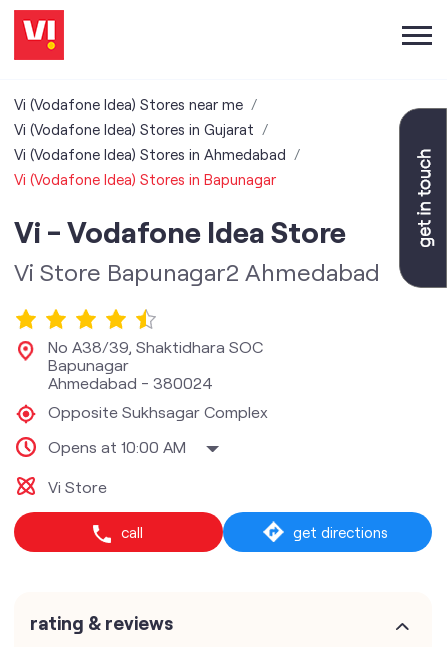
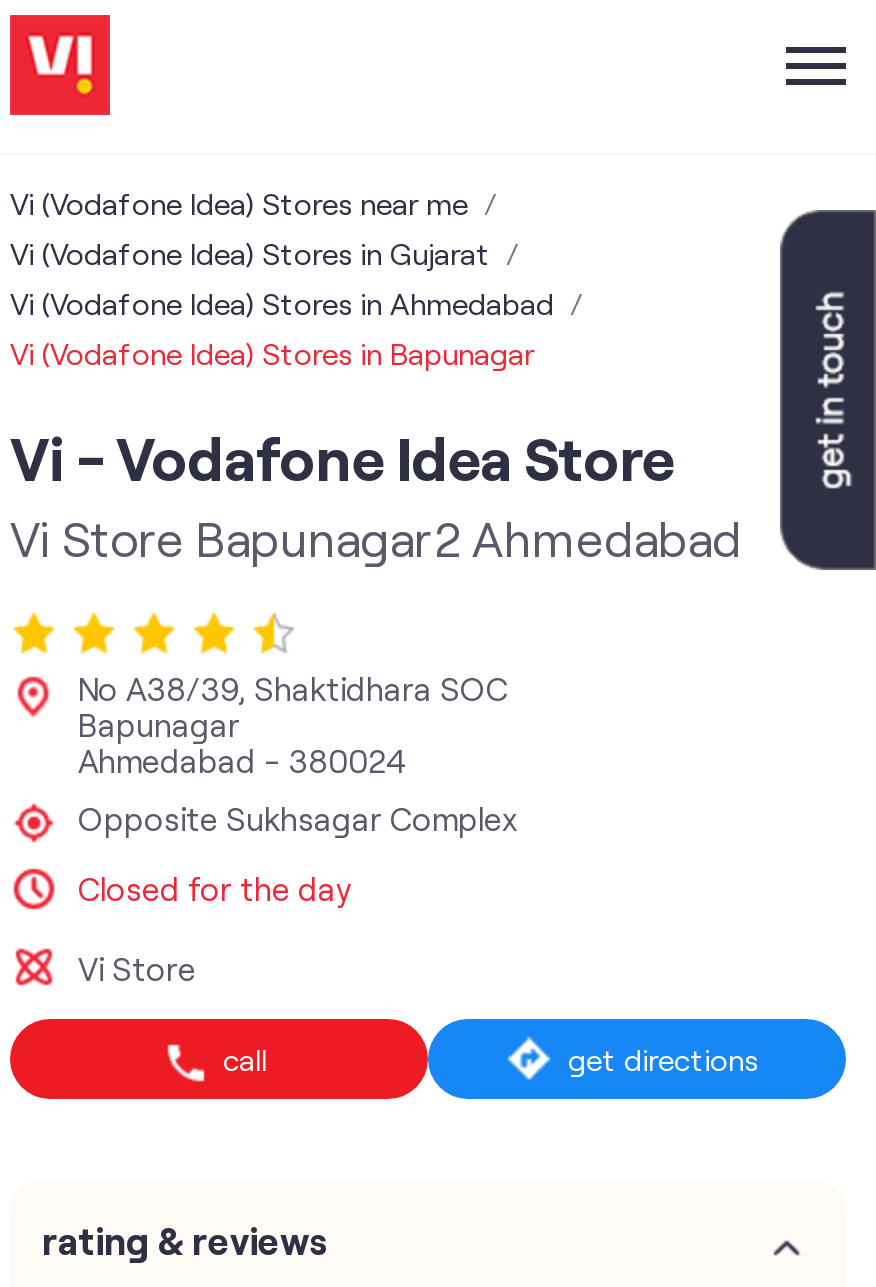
[48,437,186,456] Opens at 10:00 AM -> [78,869,352,907] Closed for the day

